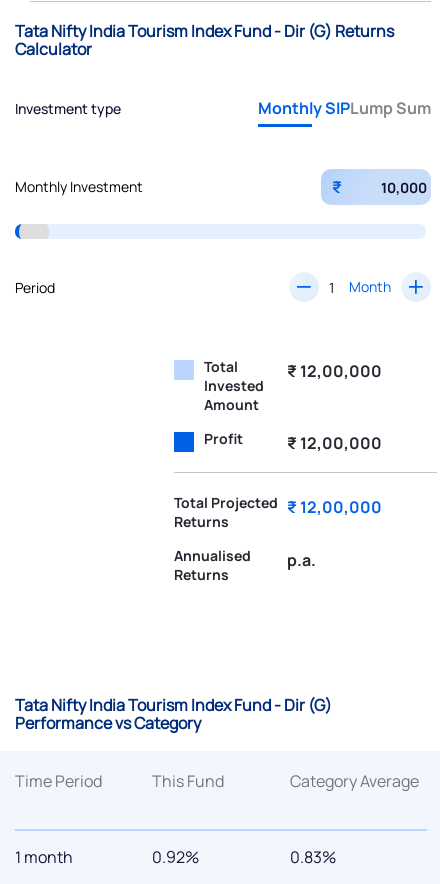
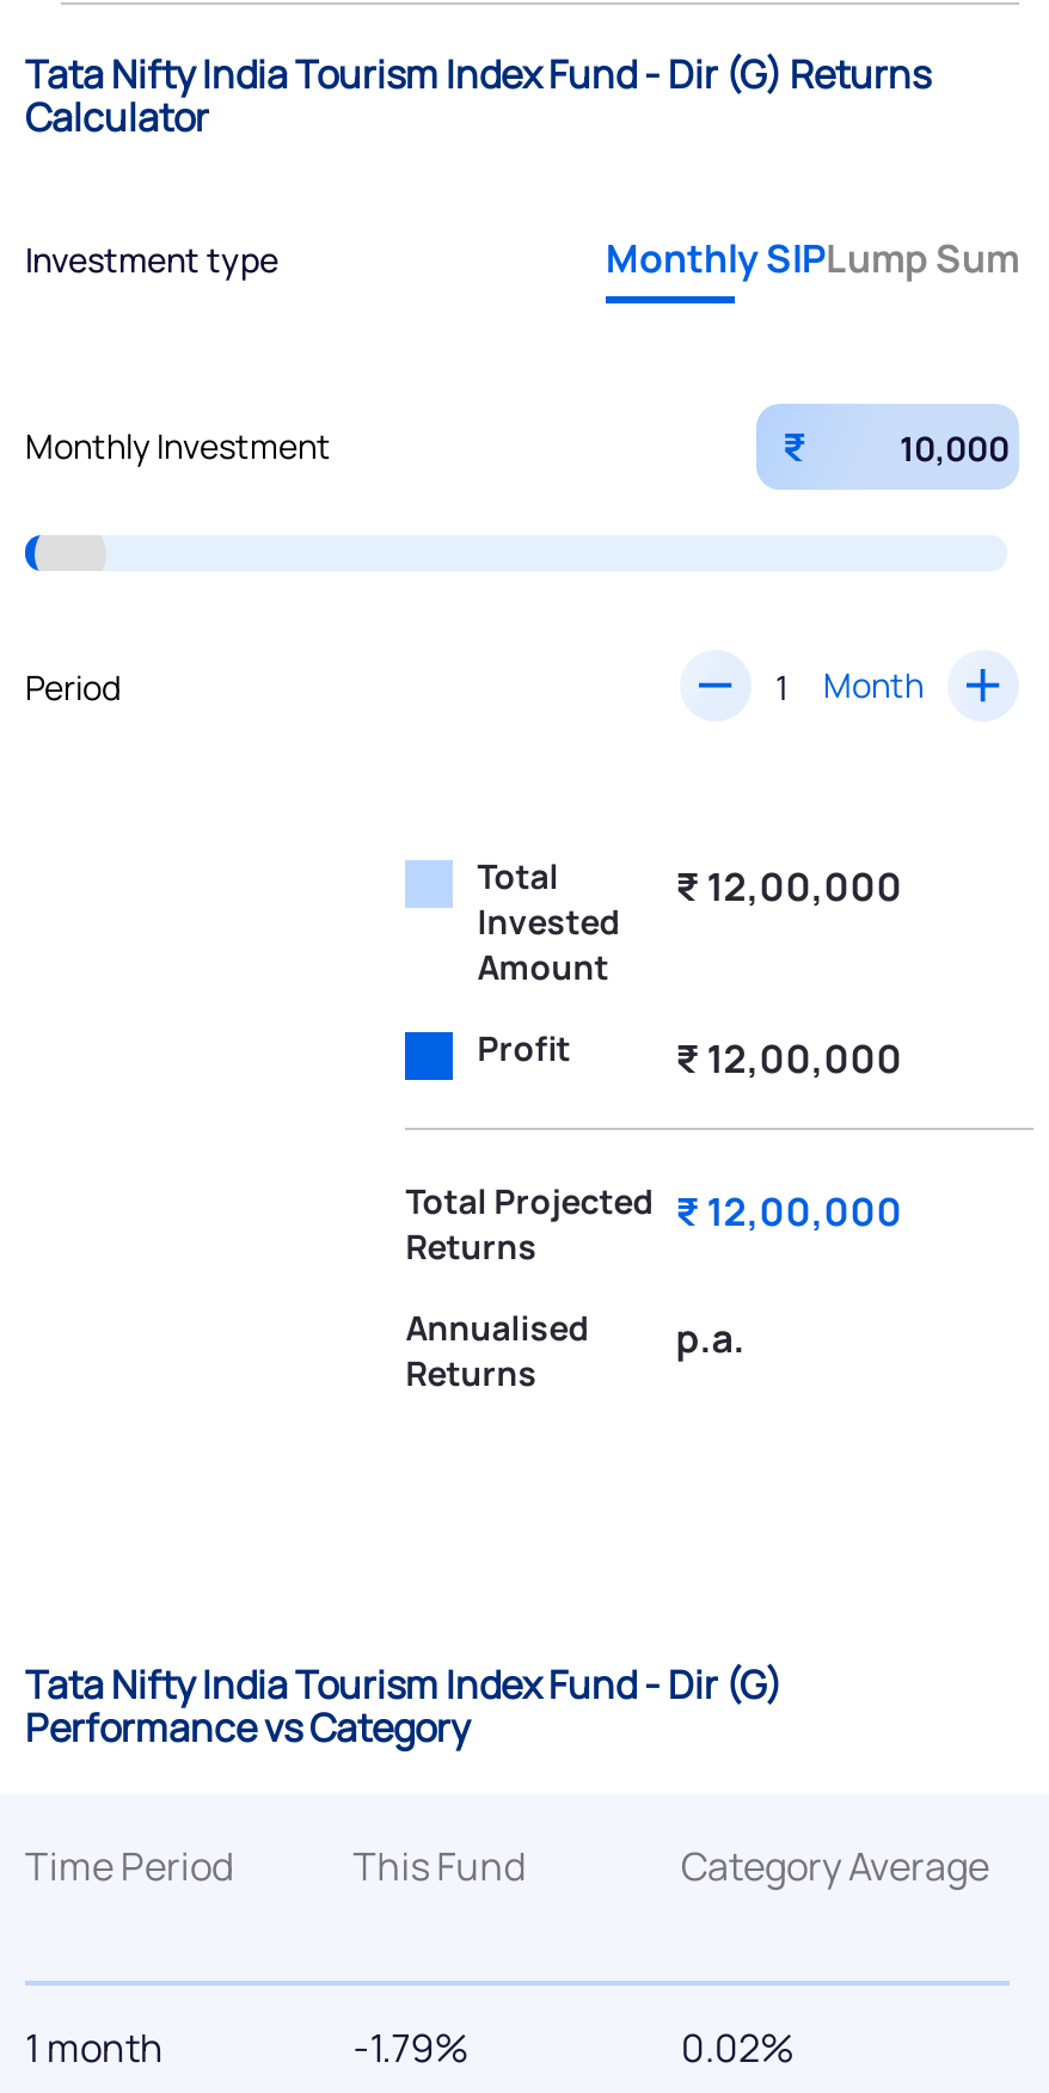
[152,846,199,868] 0.92% -> [353,2022,468,2074] -1.79%
[289,846,335,868] 0.83% -> [681,2022,793,2074] 0.02%

